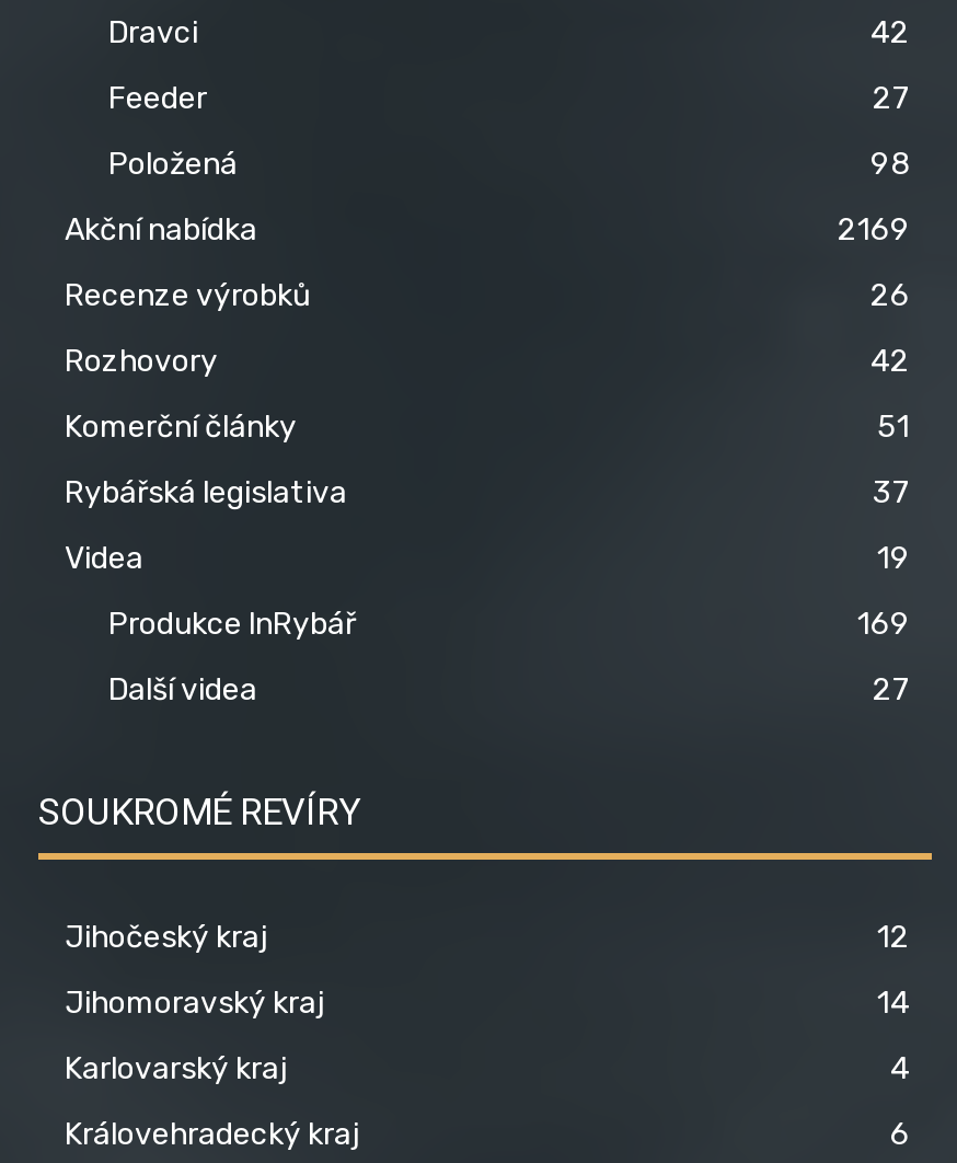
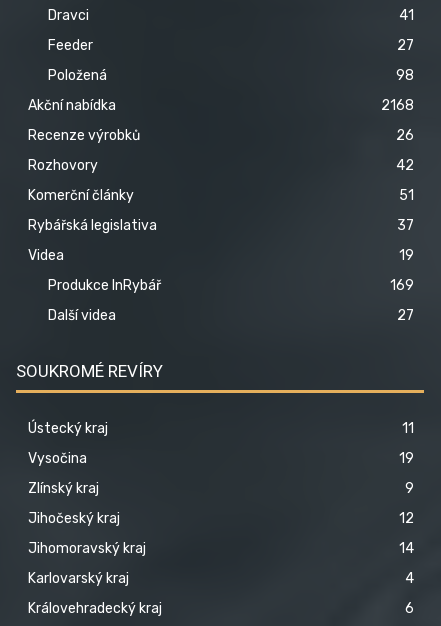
[870,14,910,51] 42 -> [399,7,414,24] 41
[838,211,910,248] 2169 -> [381,97,414,114] 2168
none -> [28,420,414,497] Ústecký kraj | 11 | Vysočina | 19 | Zlínský kraj | 9

